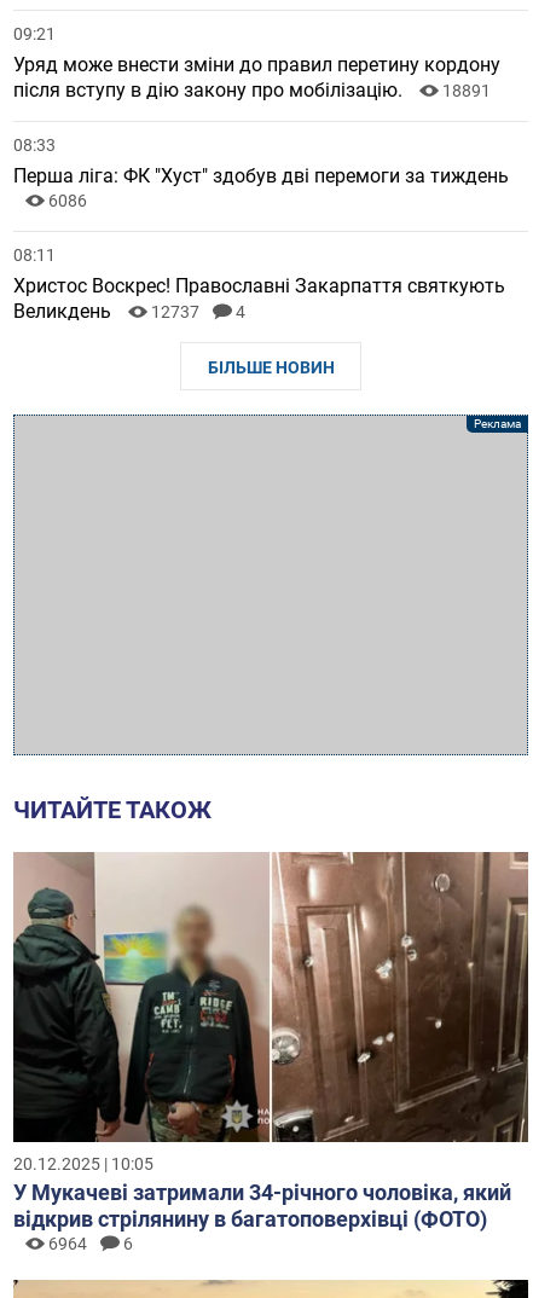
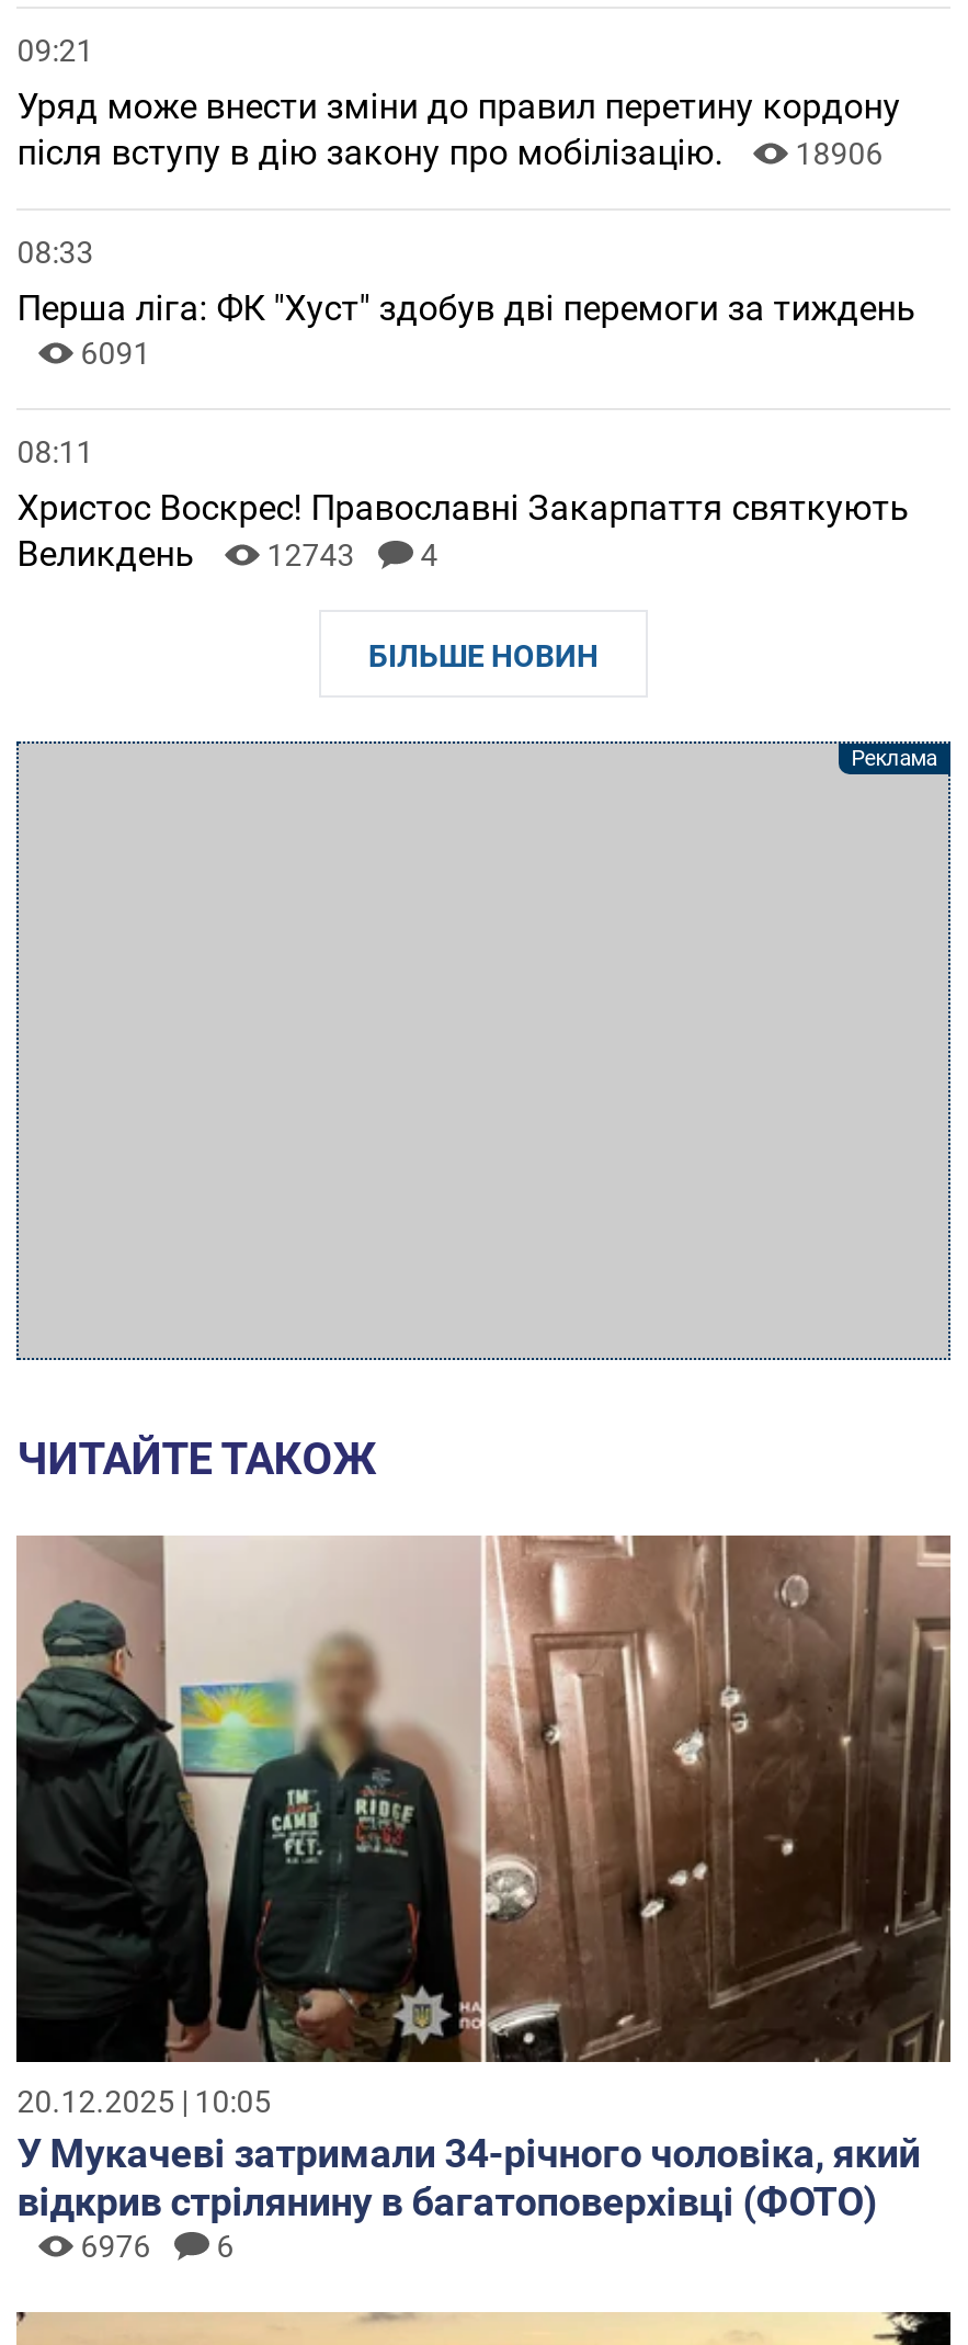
[14,79,491,102] після вступу в дію закону про мобілізацію. 18891 -> [17,132,883,174] після вступу в дію закону про мобілізацію. 18906
[49,191,87,211] 6086 -> [80,337,151,372] 6091
[14,300,246,323] Великдень 12737 4 -> [17,534,438,576] Великдень 12743 4
[49,1233,133,1253] 6964 6 -> [80,2228,234,2263] 6976 6

